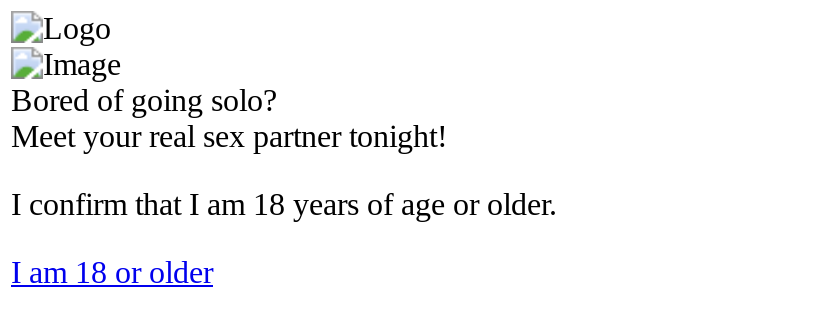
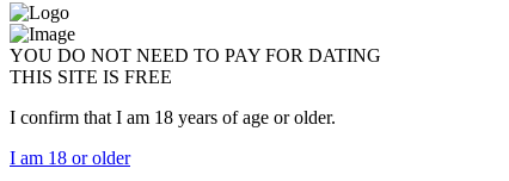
[11,83,447,153] Bored of going solo? | Meet your real sex partner tonight! -> [10,45,381,87] YOU DO NOT NEED TO PAY FOR DATING | THIS SITE IS FREE

